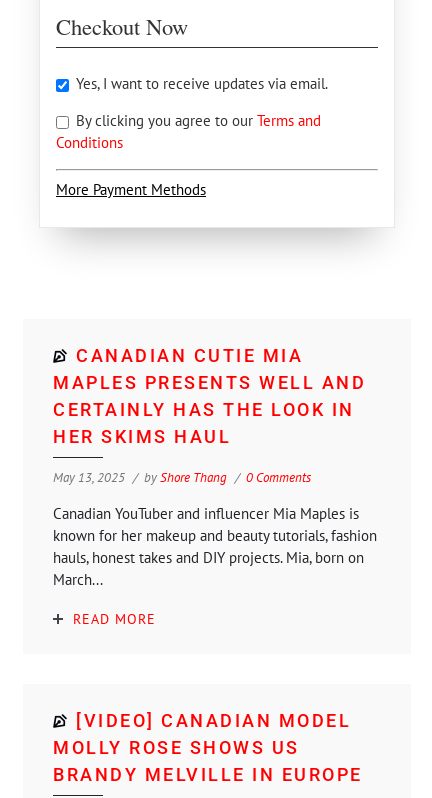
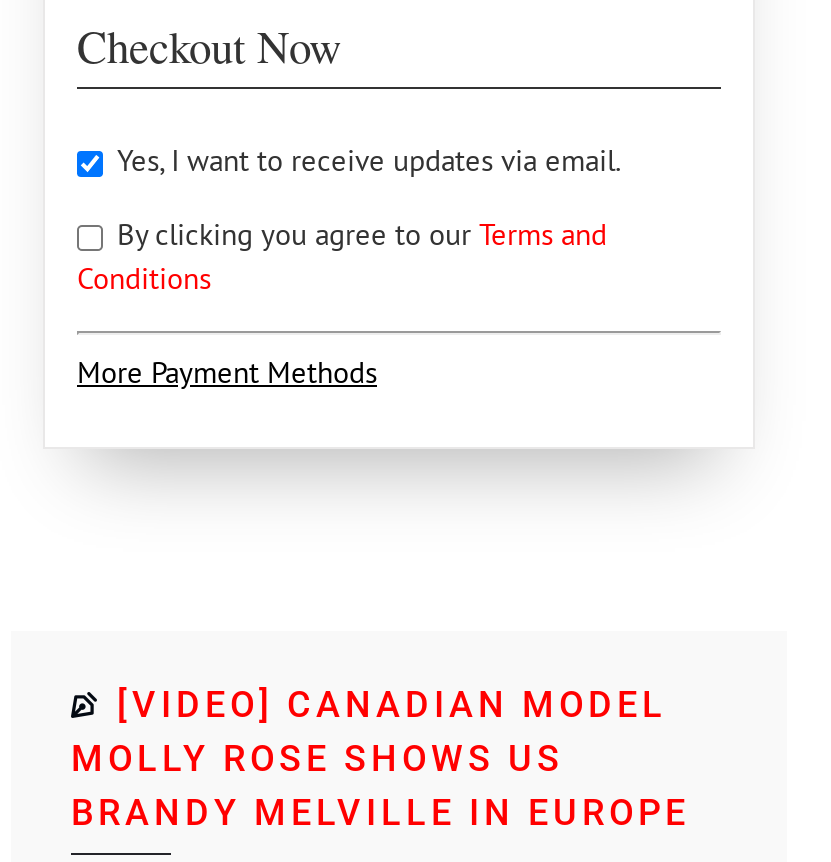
[53,344,377,627] CANADIAN CUTIE MIA | MAPLES PRESENTS WELL AND | CERTAINLY HAS THE LOOK IN | HER SKIMS HAUL | May 13, 2025 | by Shore Thang | 0 Comments | Canadian YouTuber and influencer Mia Maples is | known for her makeup and beauty tutorials, fashion | hauls, honest takes and DIY projects. Mia, born on | March... | READ MORE -> none

